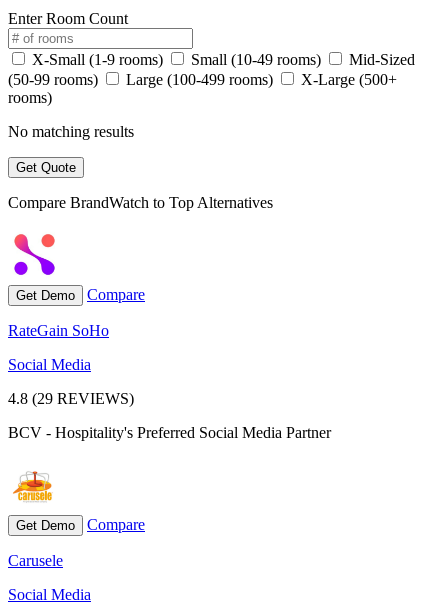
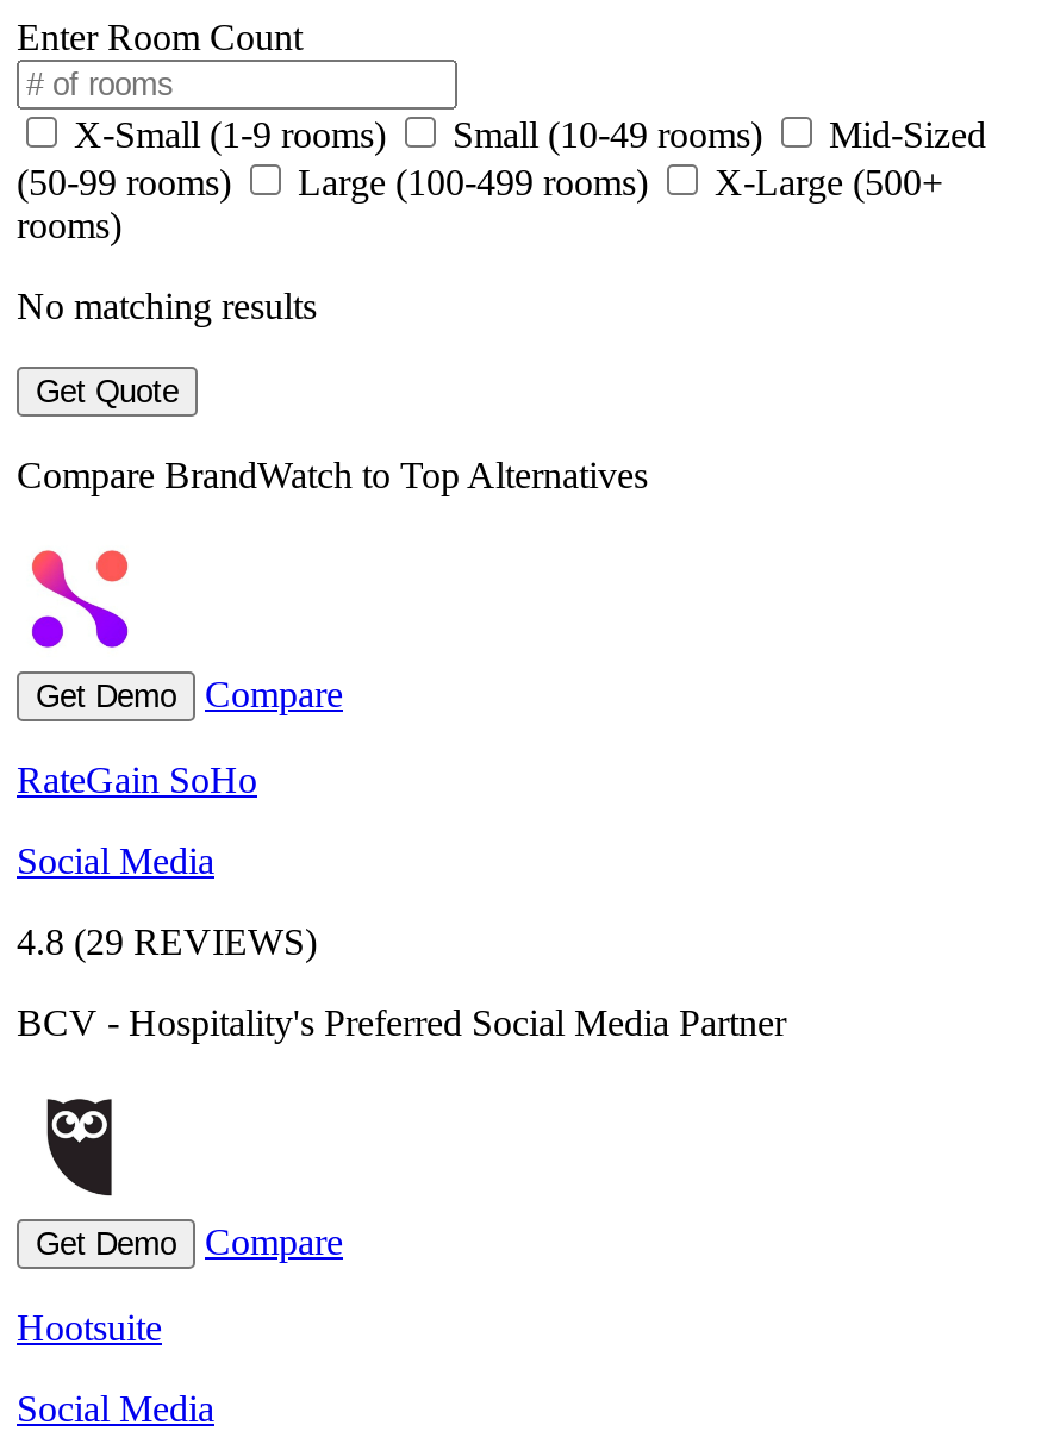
[12,464,53,505] [image] -> [29,1095,121,1198] [image]
[8,551,63,568] Carusele -> [17,1306,162,1346] Hootsuite

